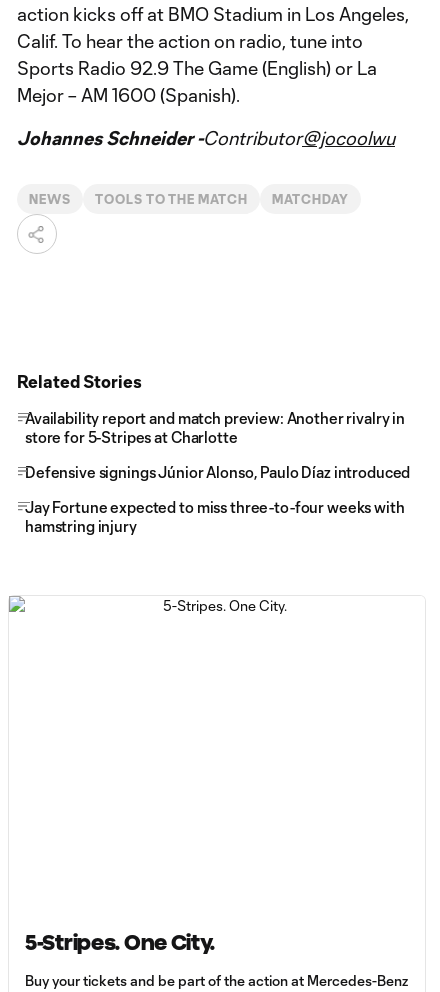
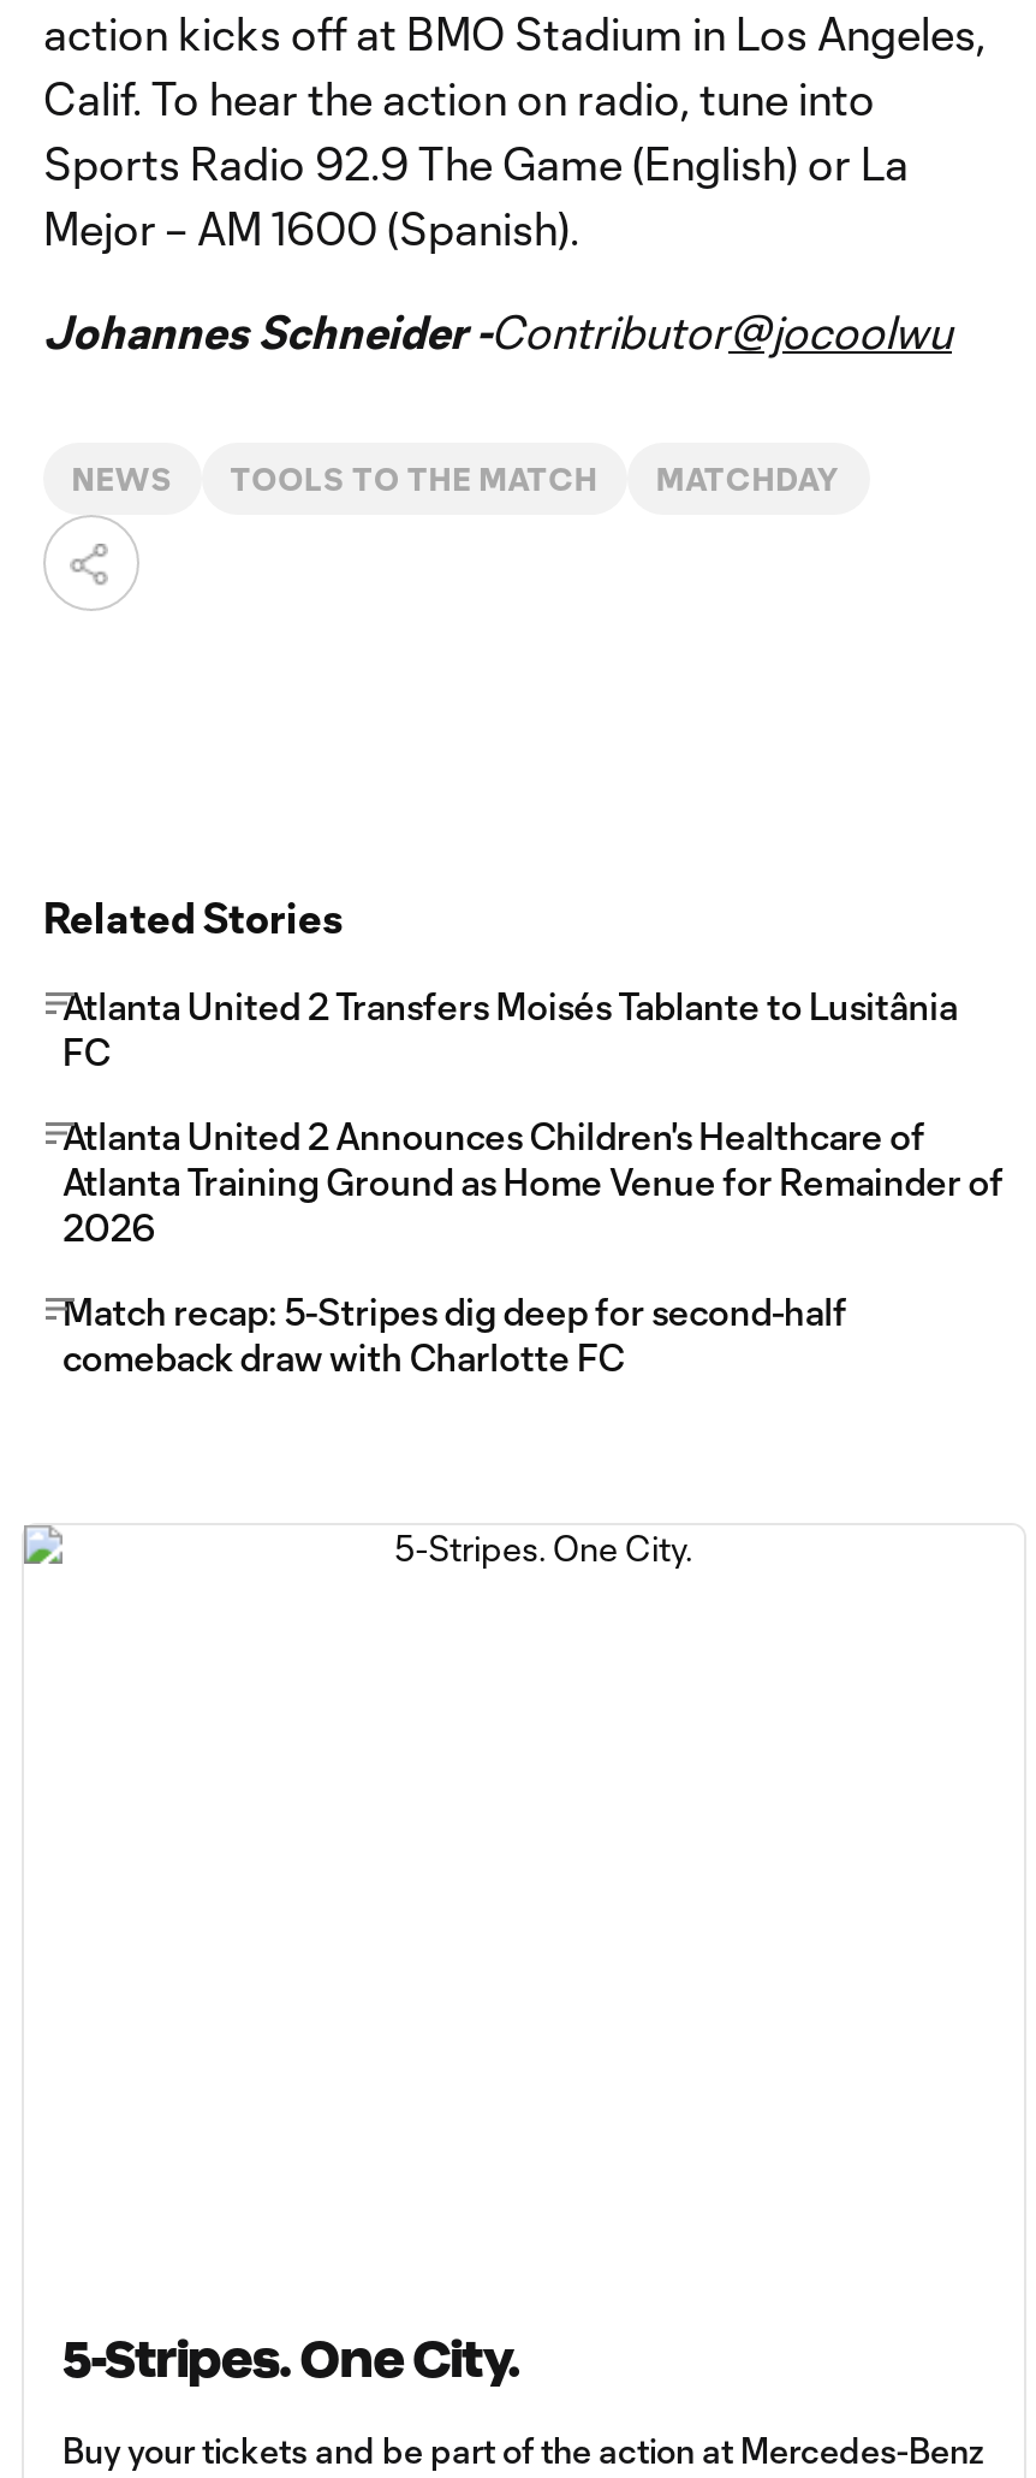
[25,409,405,446] Availability report and match preview: Another rivalry in | store for 5-Stripes at Charlotte -> [62,984,957,1073] Atlanta United 2 Transfers Moisés Tablante to Lusitânia | FC
[25,463,410,481] Defensive signings Júnior Alonso, Paulo Díaz introduced -> [62,1114,1004,1249] Atlanta United 2 Announces Children's Healthcare of | Atlanta Training Ground as Home Venue for Remainder of | 2026
[25,498,405,535] Jay Fortune expected to miss three-to-four weeks with | hamstring injury -> [62,1290,847,1379] Match recap: 5-Stripes dig deep for second-half | comeback draw with Charlotte FC

